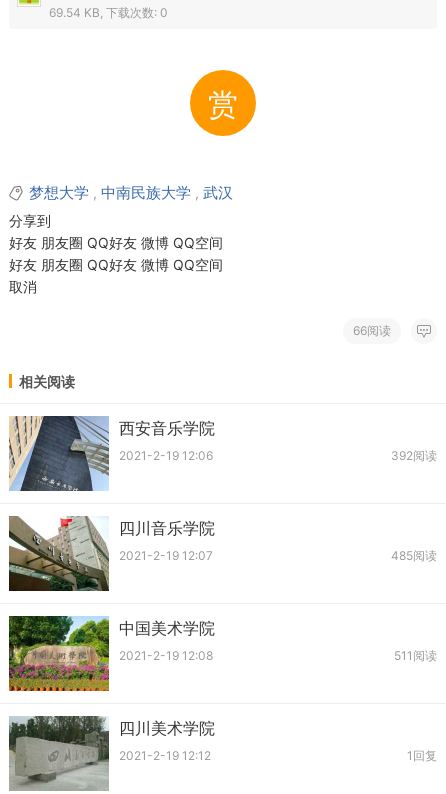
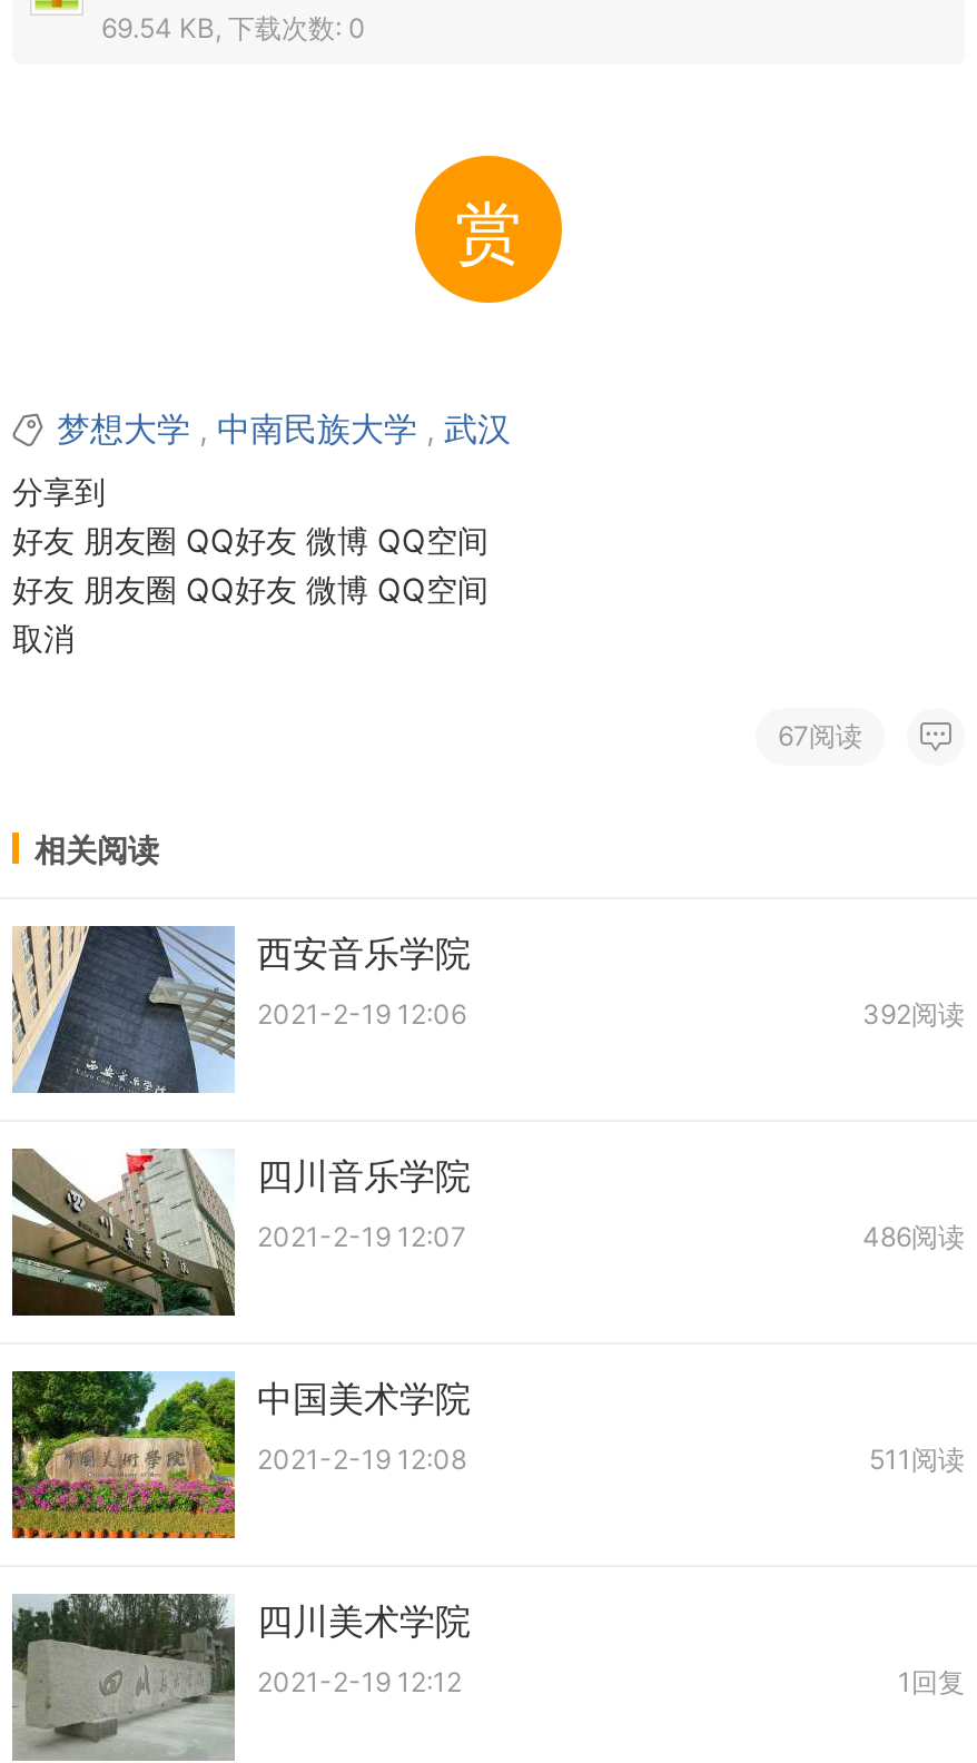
[353,323,391,338] 66阅读 -> [778,719,862,752] 67阅读
[391,548,437,563] 485阅读 -> [862,1220,965,1253] 486阅读

